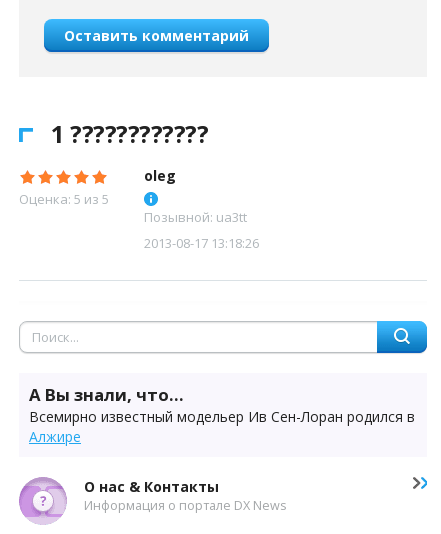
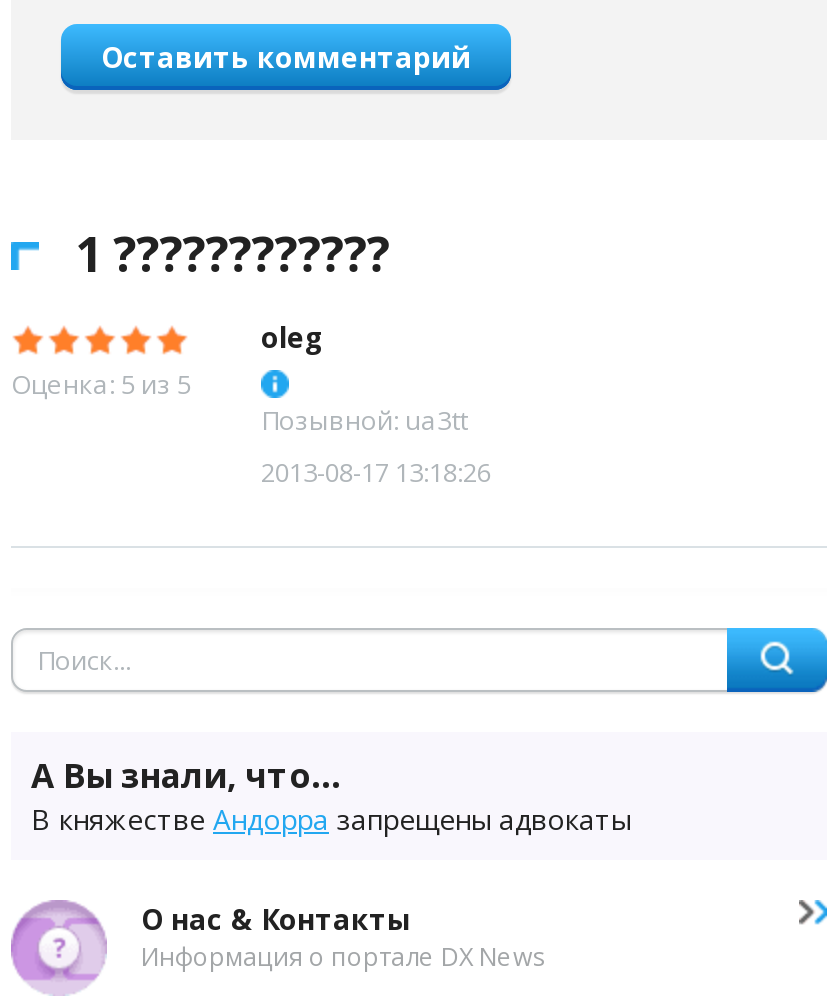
[29,407,415,446] Всемирно известный модельер Ив Сен-Лоран родился в | Алжире -> [31,800,631,838] В княжестве Андорра запрещены адвокаты

